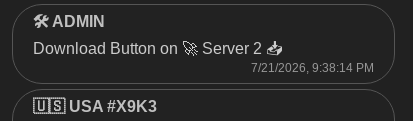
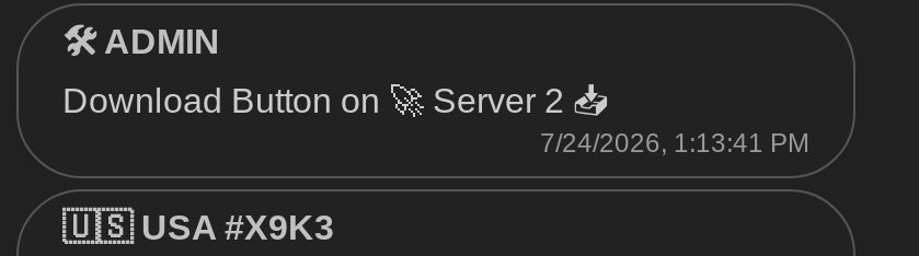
[251,61,374,75] 7/21/2026, 9:38:14 PM -> [540,128,809,158] 7/24/2026, 1:13:41 PM

